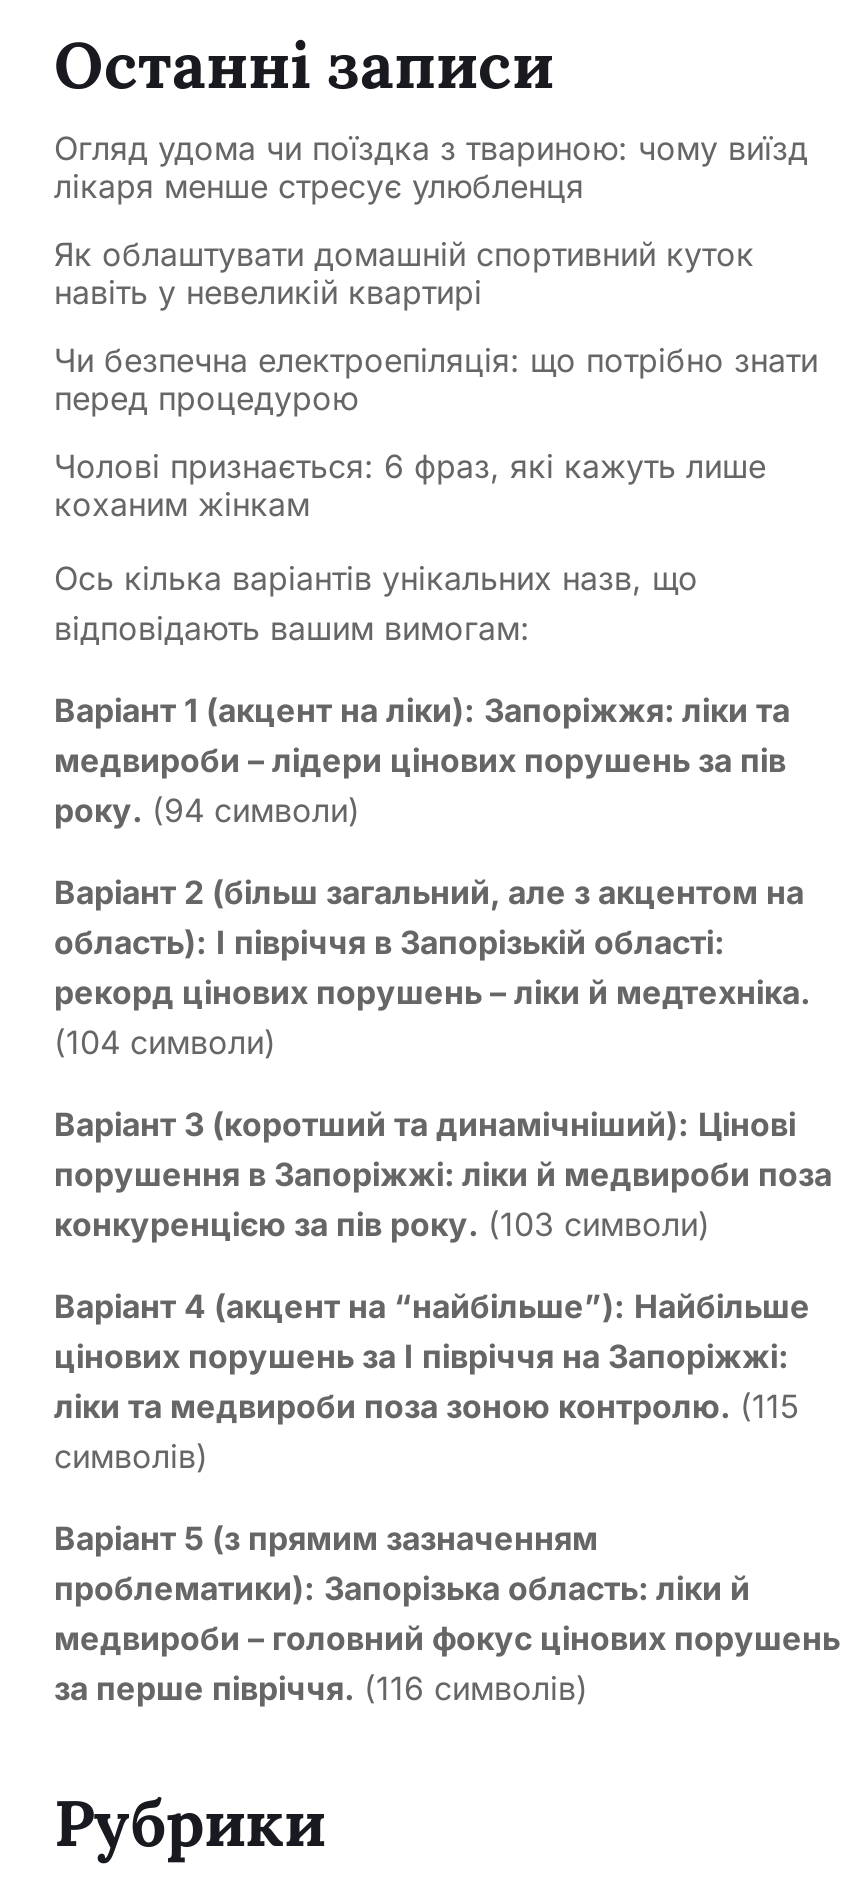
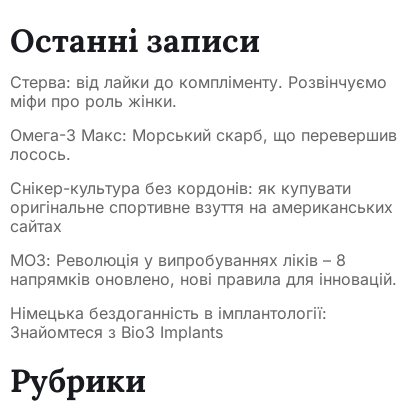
[54,129,840,1709] Огляд удома чи поїздка з твариною: чому виїзд | лікаря менше стресує улюбленця | Як облаштувати домашній спортивний куток | навіть у невеликій квартирі | Чи безпечна електроепіляція: що потрібно знати | перед процедурою | Чолові признається: 6 фраз, які кажуть лише | коханим жiнкам | Ось кілька варіантів унікальних назв, що | відповідають вашим вимогам: | Варіант 1 (акцент на ліки): Запоріжжя: ліки та | медвироби – лідери цінових порушень за пів | року. (94 символи) | Варіант 2 (більш загальний, але з акцентом на | область): І півріччя в Запорізькій області: | рекорд цінових порушень – ліки й медтехніка. | (104 символи) | Варіант 3 (коротший та динамічніший): Цінові | порушення в Запоріжжі: ліки й медвироби поза | конкуренцією за пів року. (103 символи) | Варіант 4 (акцент на “найбільше”): Найбільше | цінових порушень за І півріччя на Запоріжжі: | ліки та медвироби поза зоною контролю. (115 | символів) | Варіант 5 (з прямим зазначенням | проблематики): Запорізька область: ліки й | медвироби – головний фокус цінових порушень | за перше півріччя. (116 символів) -> [10,72,397,342] Стерва: від лайки до компліменту. Розвінчуємо | міфи про роль жінки. | Омега-3 Макс: Морський скарб, що перевершив | лосось. | Снікер-культура без кордонів: як купувати | оригінальне спортивне взуття на американських | сайтах | МОЗ: Революція у випробуваннях ліків – 8 | напрямків оновлено, нові правила для інновацій. | Німецька бездоганність в імплантології: | Знайомтеся з Bio3 Implants

